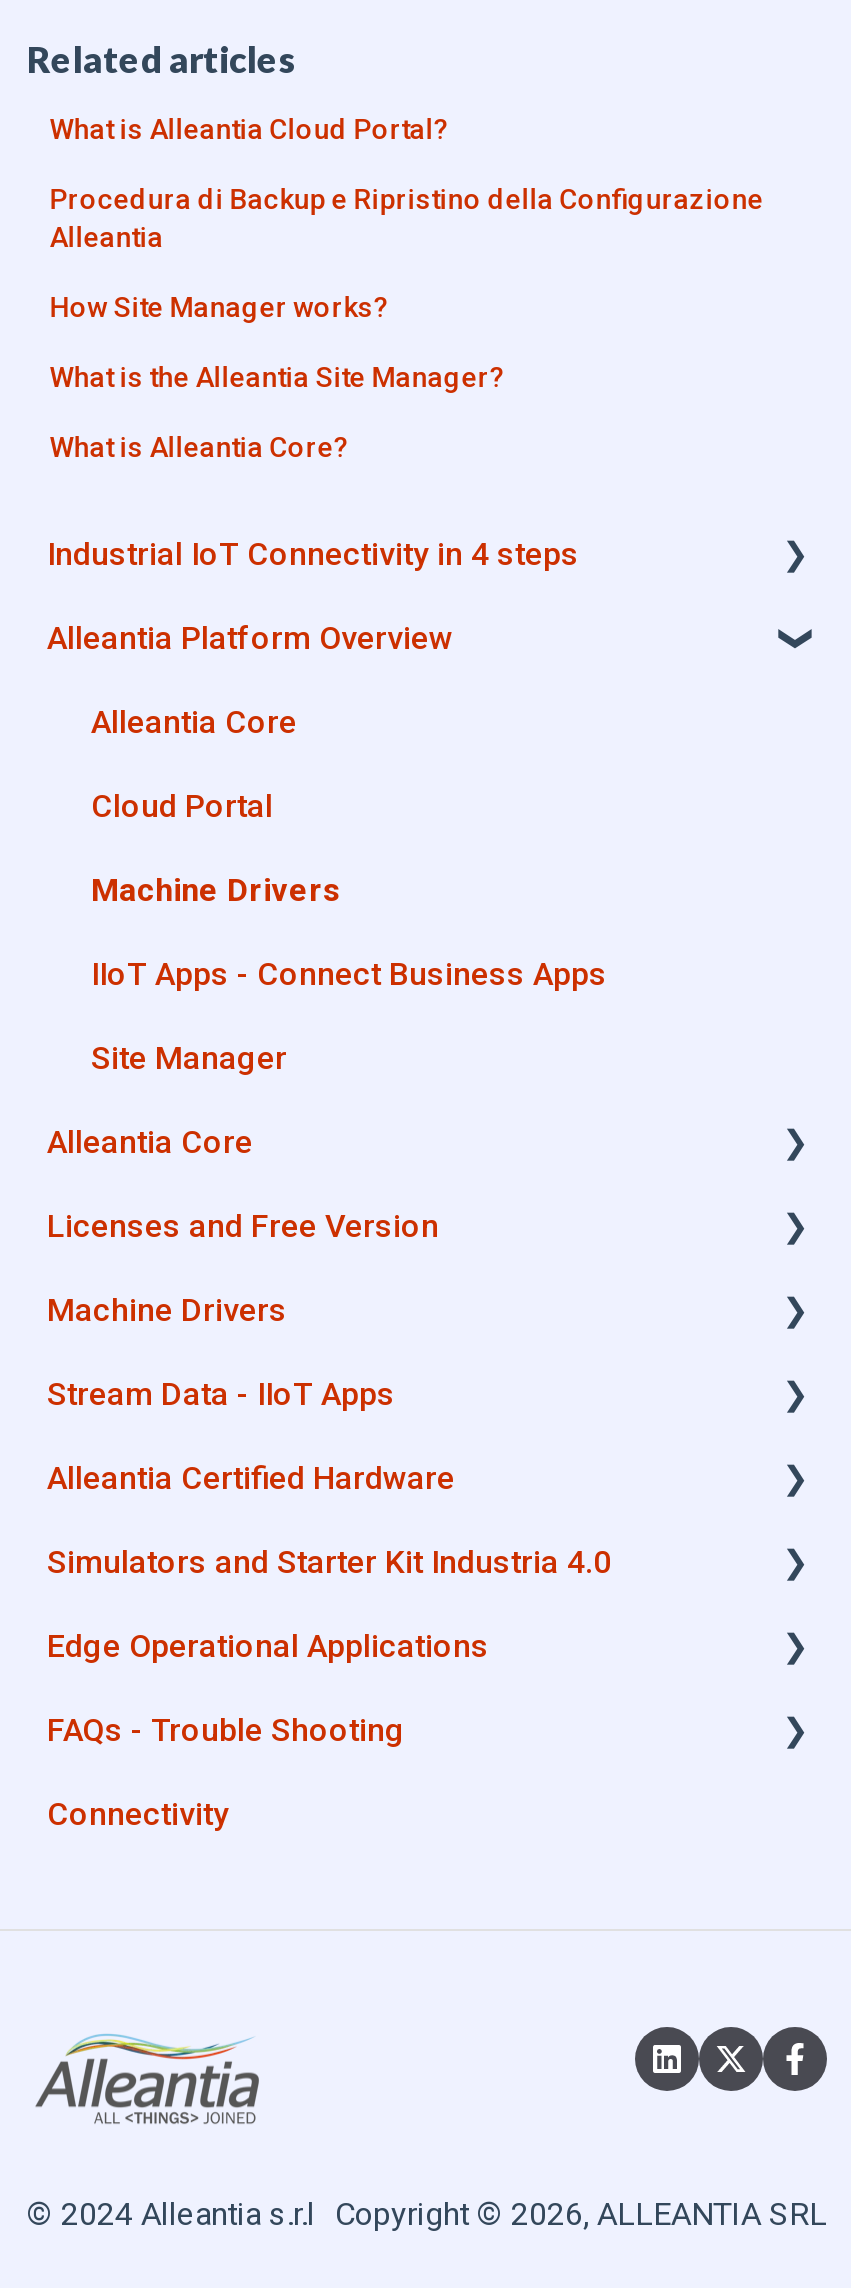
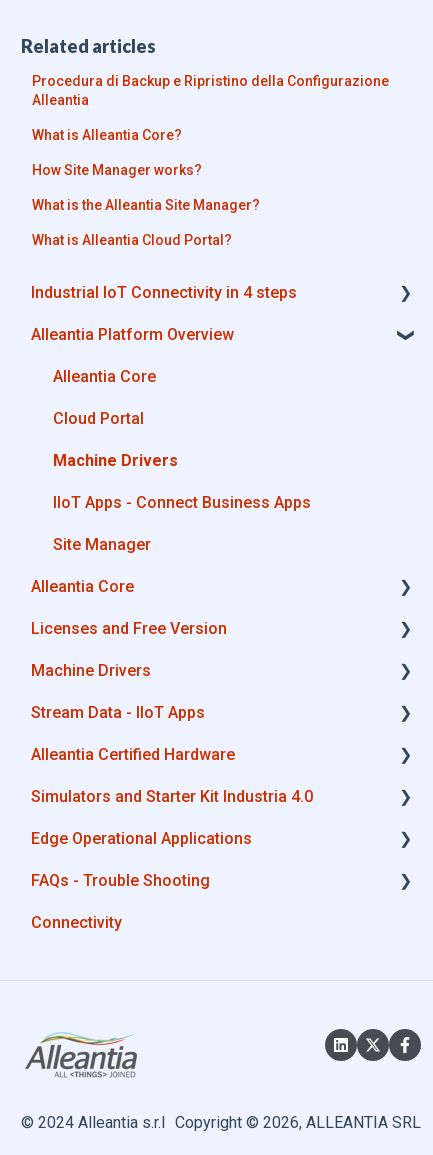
moved [49,114,449,146] -> [32,232,232,248]: What is Alleantia Cloud Portal?
moved [49,184,763,254] -> [32,73,389,108]: Procedura di Backup e Ripristino della Configurazione | Alleantia
moved [49,432,349,464] -> [32,127,182,143]: What is Alleantia Core?

